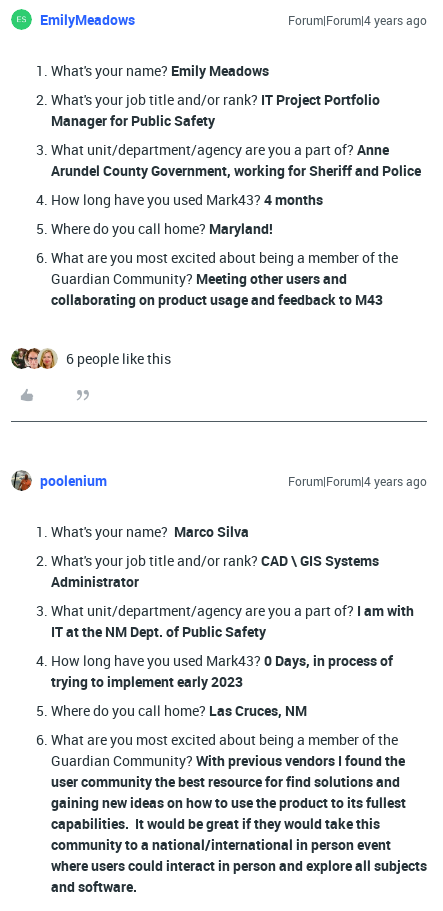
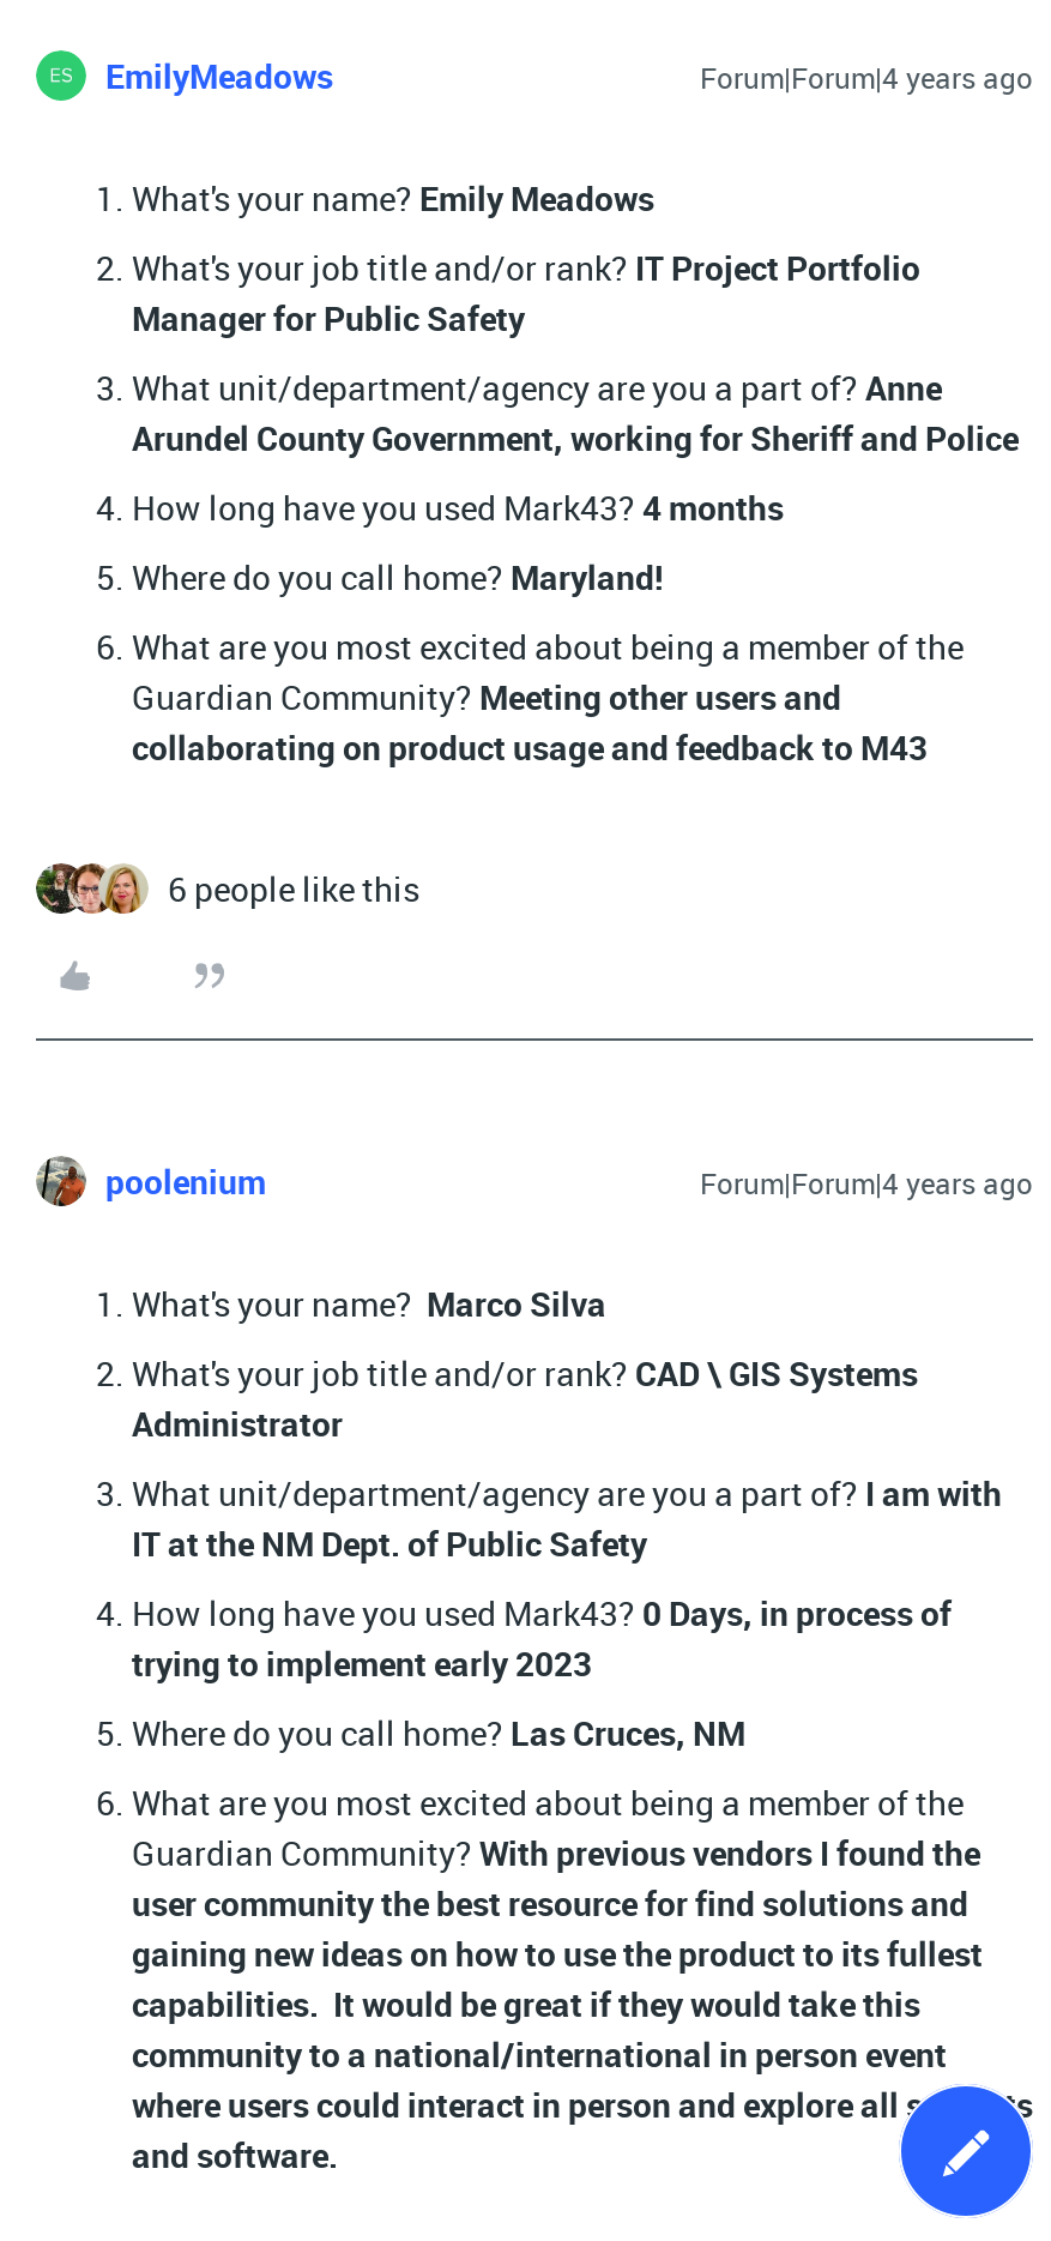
none -> [899,2134,1033,2218] [image]

